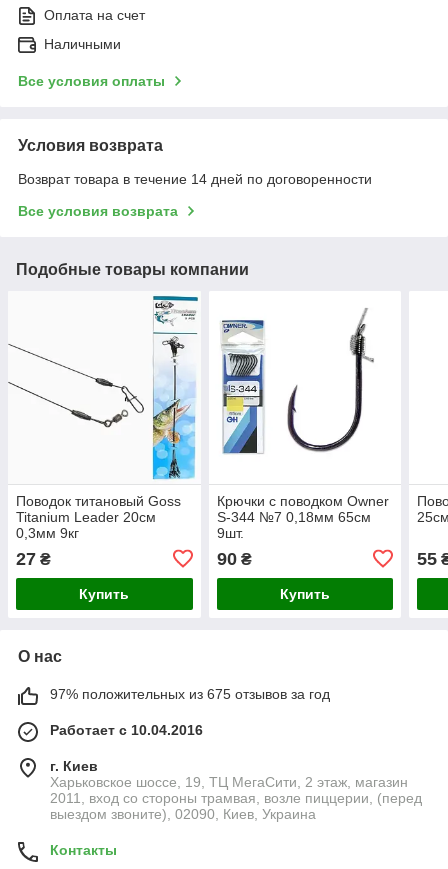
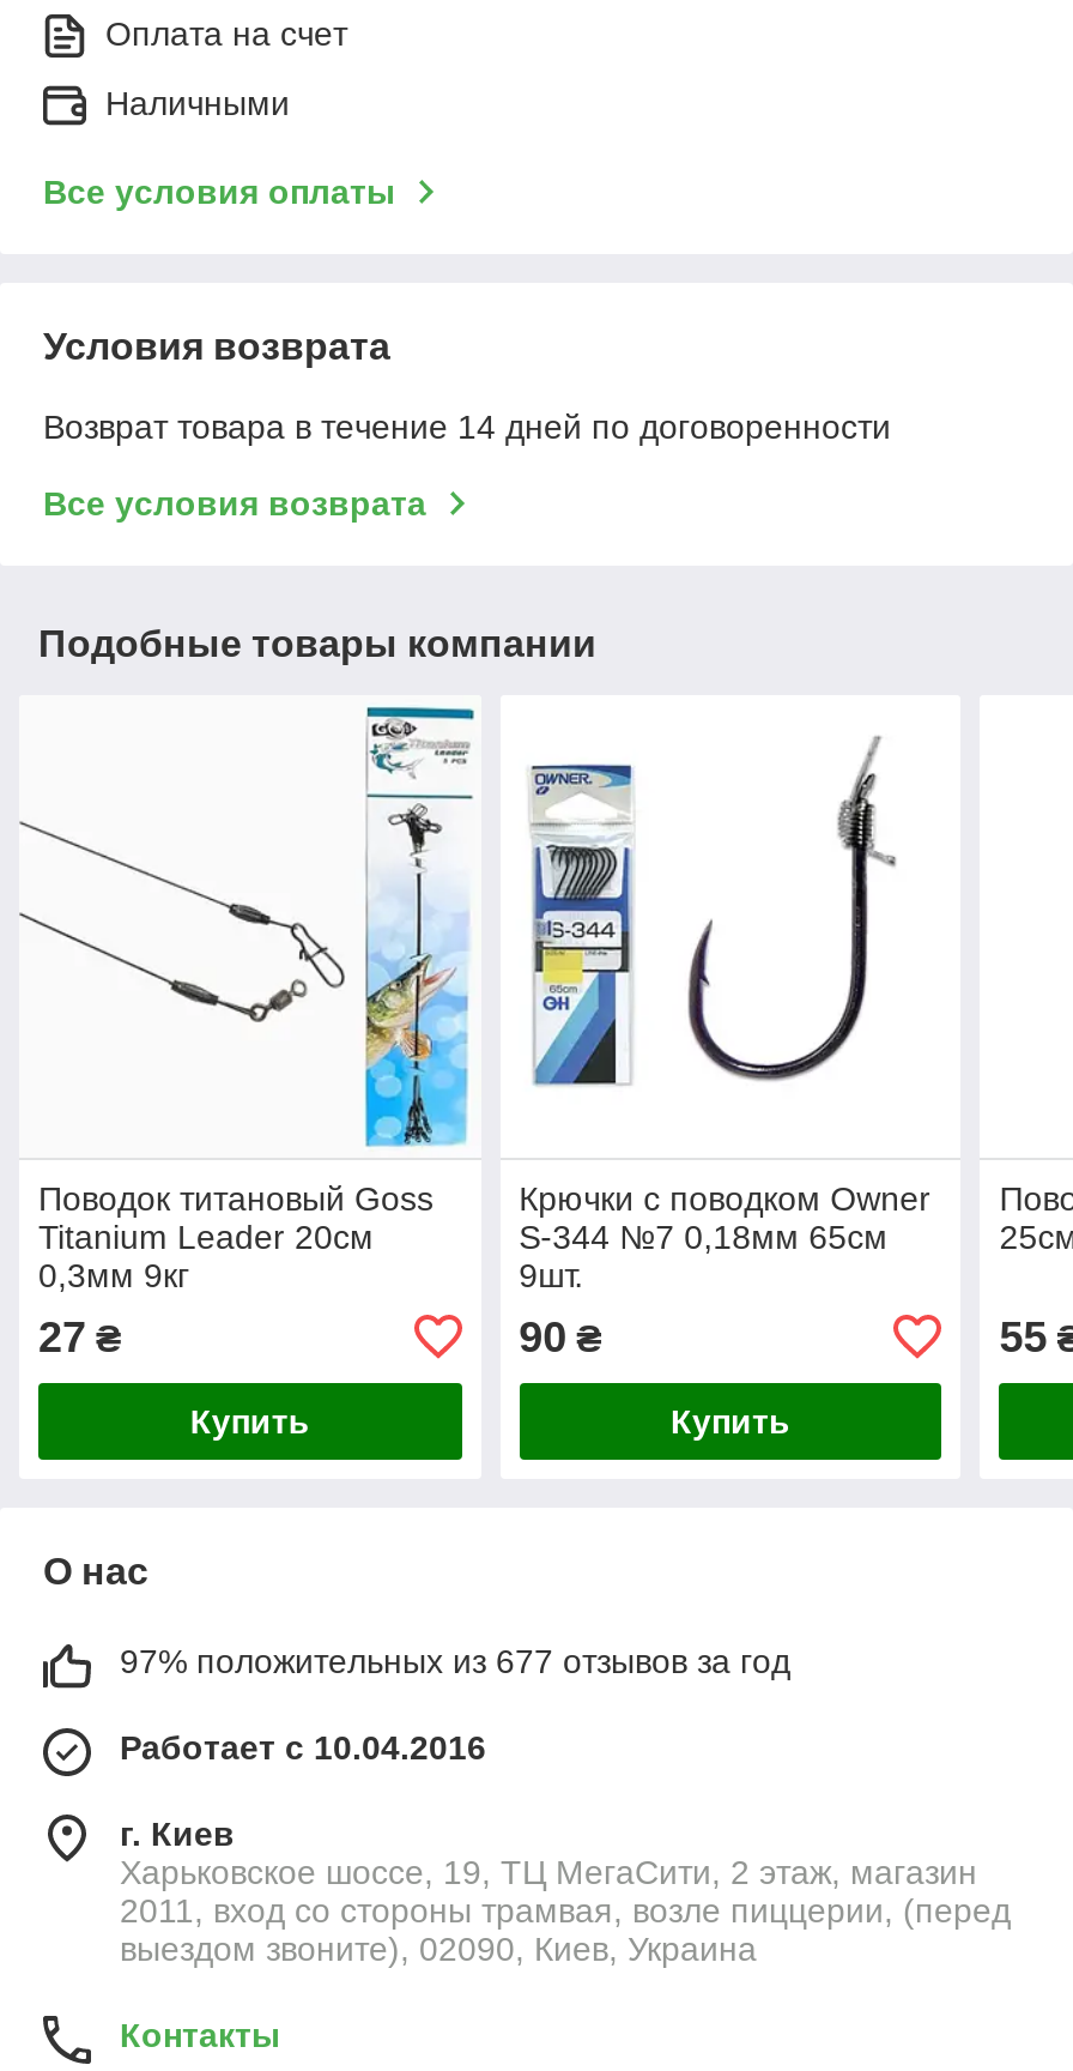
[50,686,330,702] 97% положительных из 675 отзывов за год -> [120,1641,790,1680] 97% положительных из 677 отзывов за год

